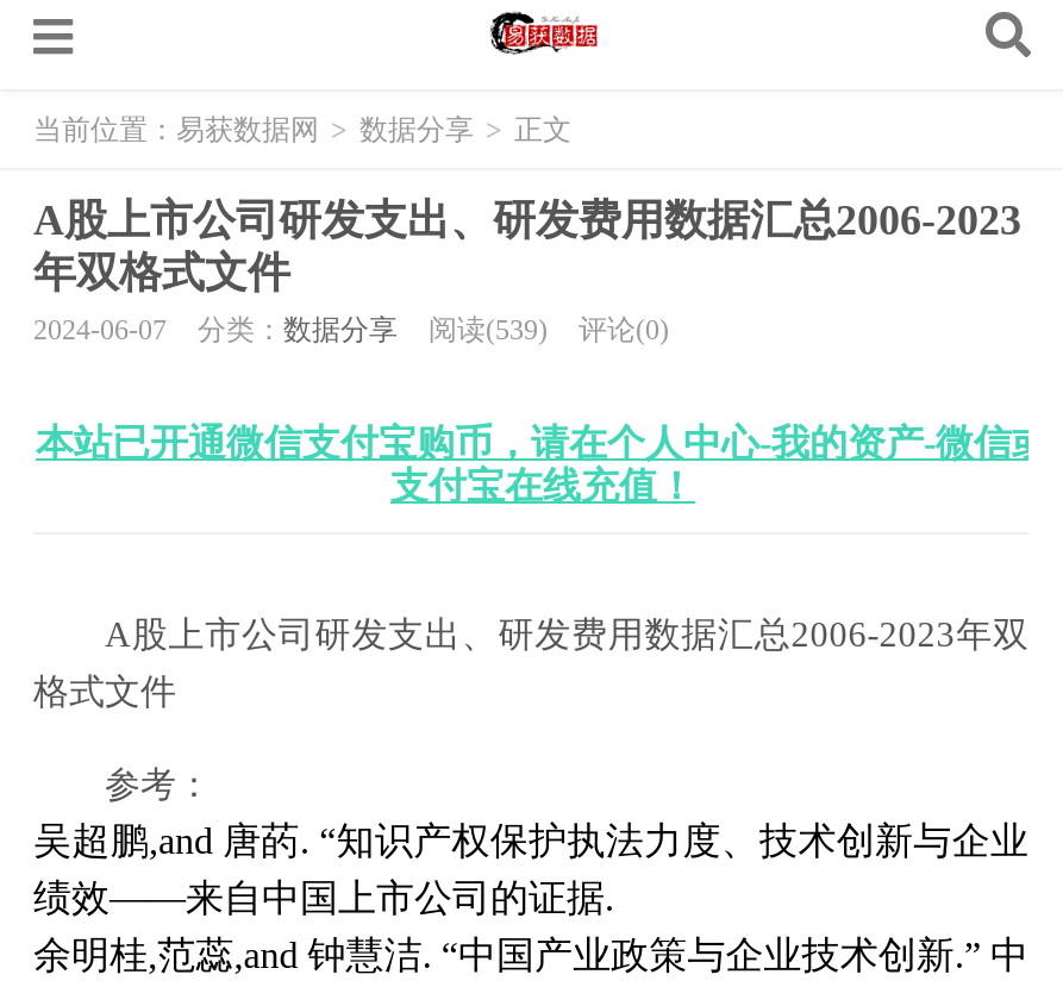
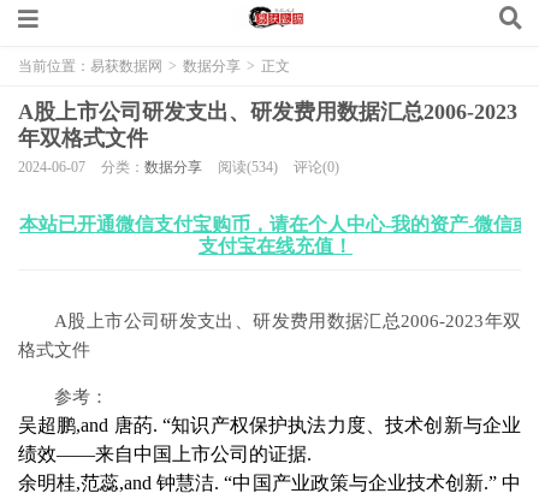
[33,313,669,346] 2024-06-07 分类：数据分享 阅读(539) 评论(0) -> [18,159,339,176] 2024-06-07 分类：数据分享 阅读(534) 评论(0)

